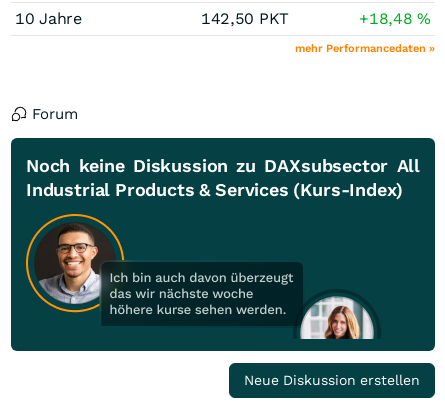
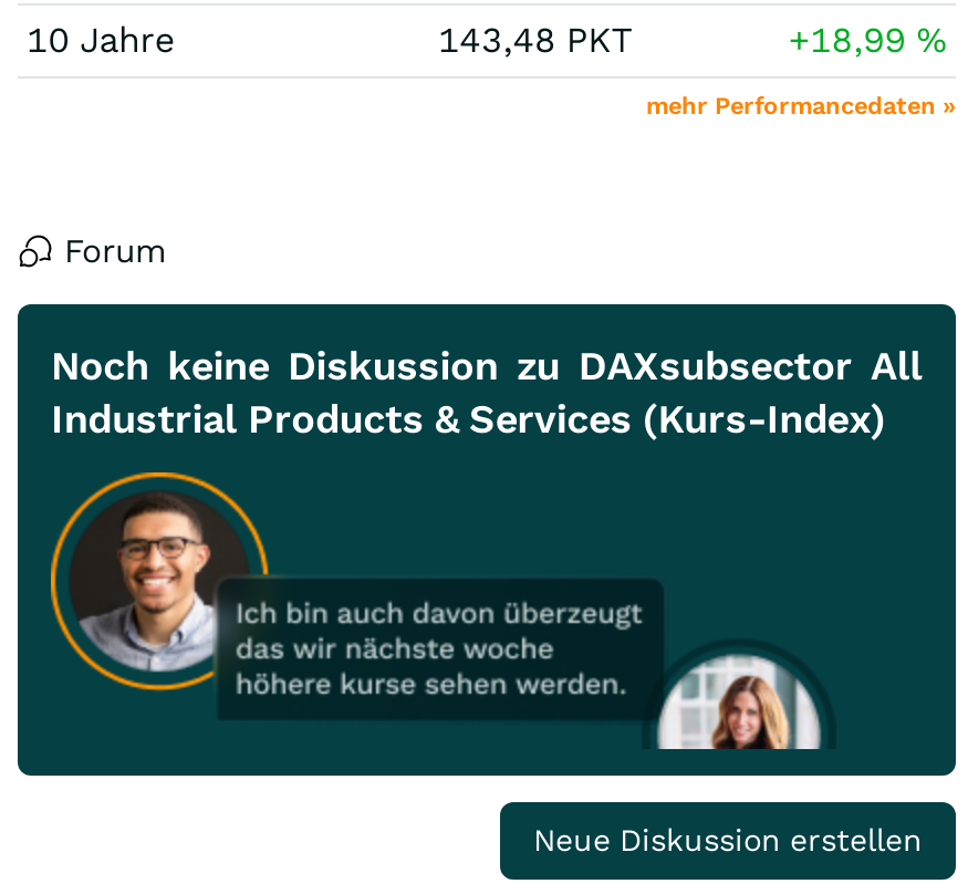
[201,9,289,28] 142,50 PKT -> [438,19,633,61] 143,48 PKT
[359,9,431,28] +18,48% -> [789,19,947,61] +18,99%

